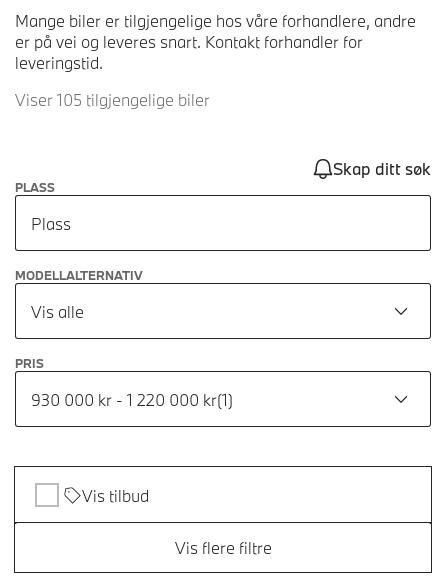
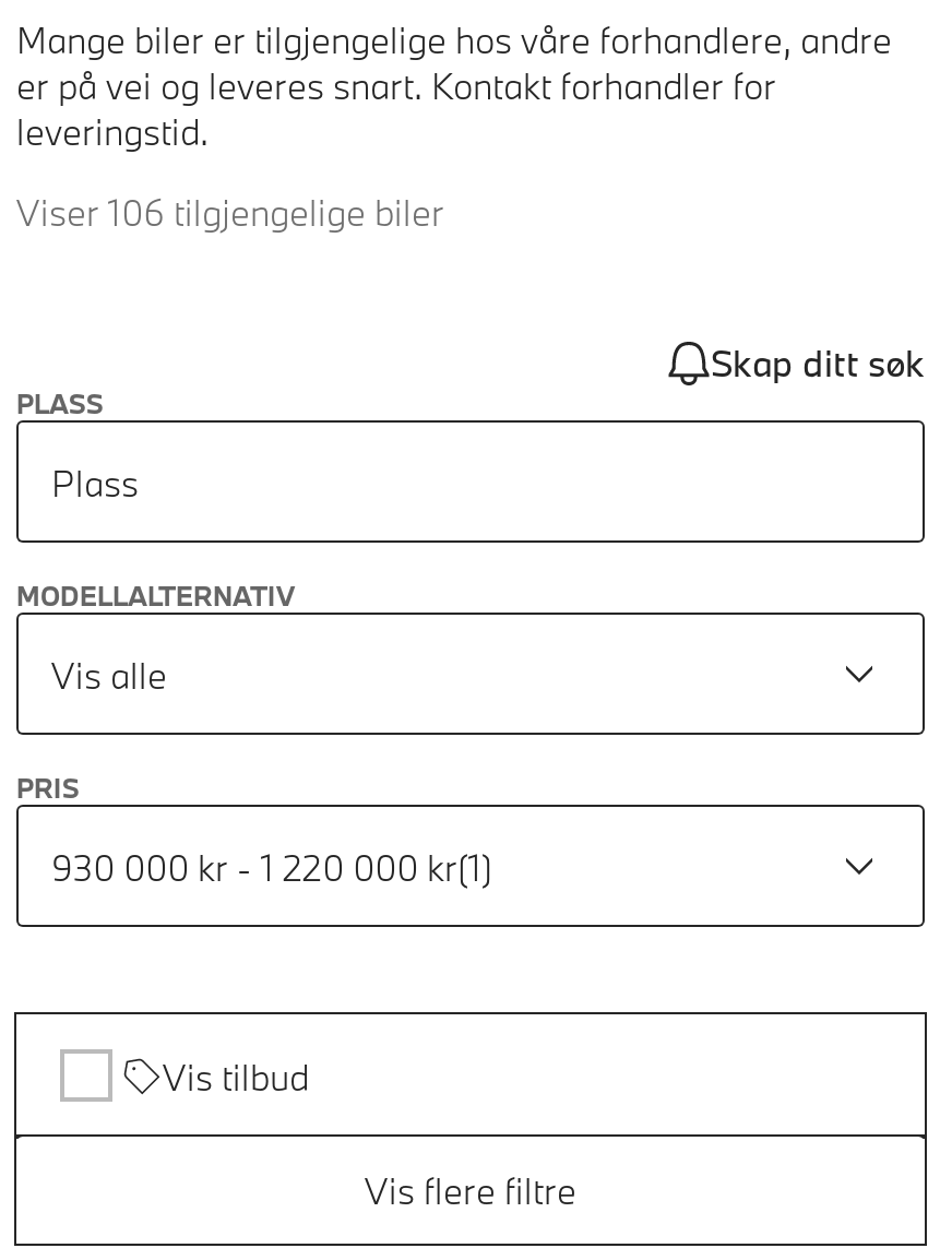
[15,89,210,110] Viser 105 tilgjengelige biler -> [16,189,444,235] Viser 106 tilgjengelige biler

